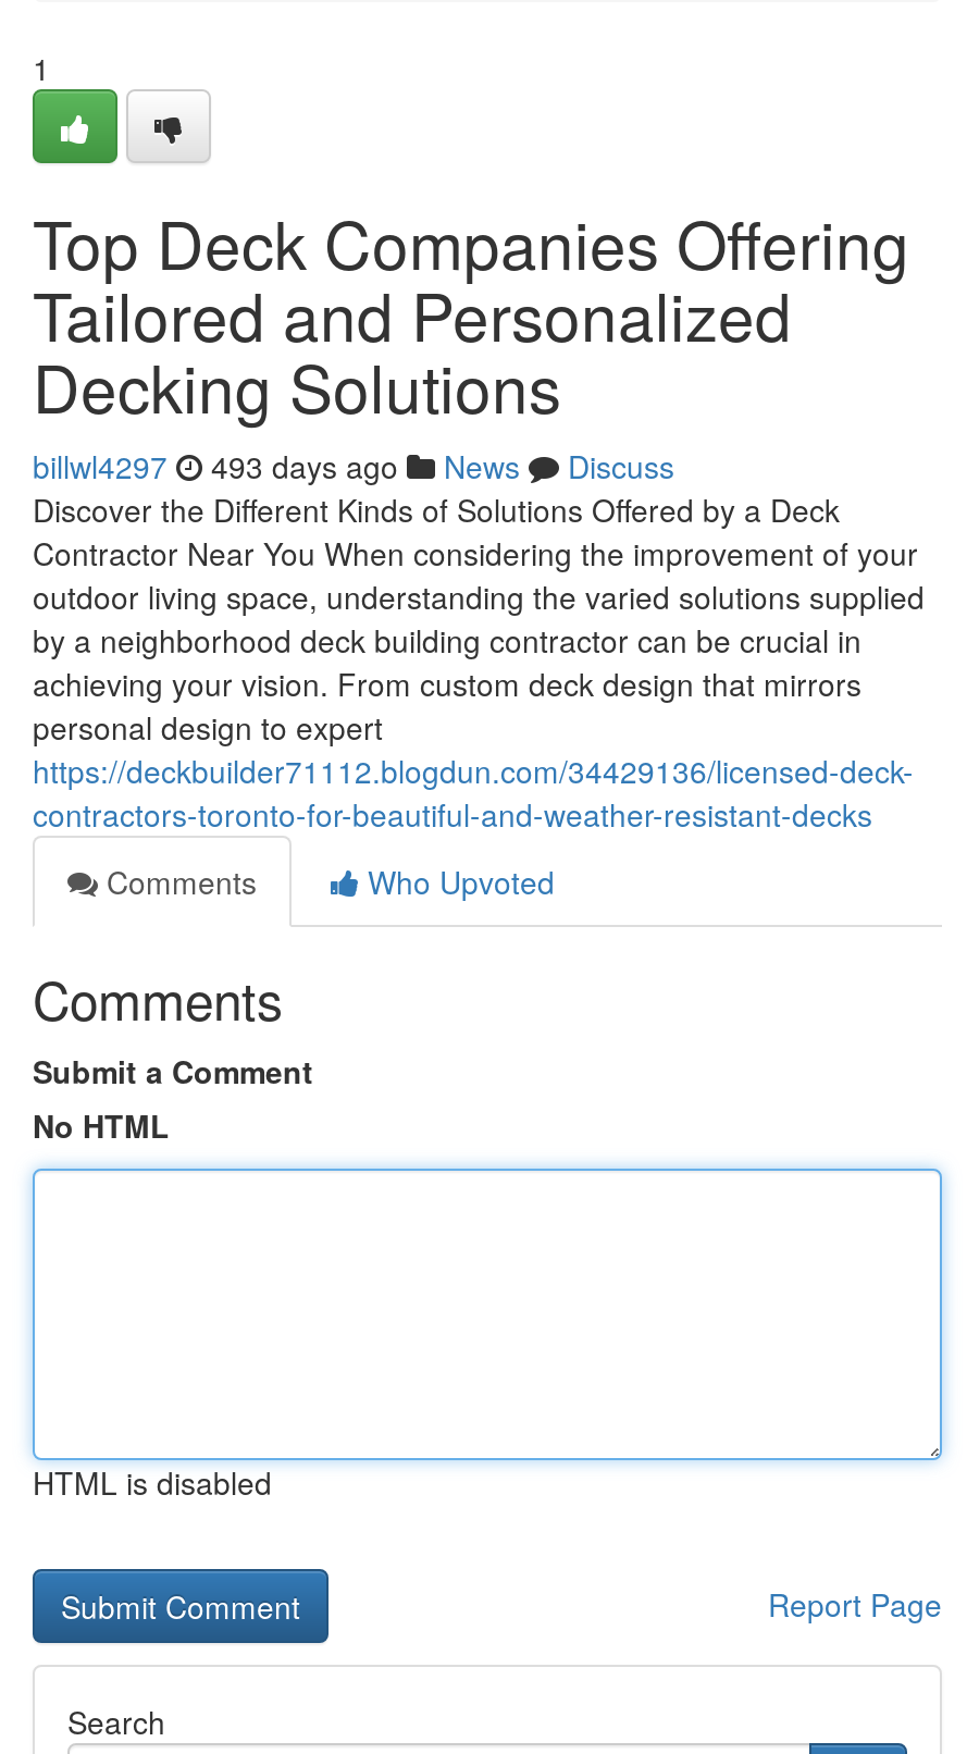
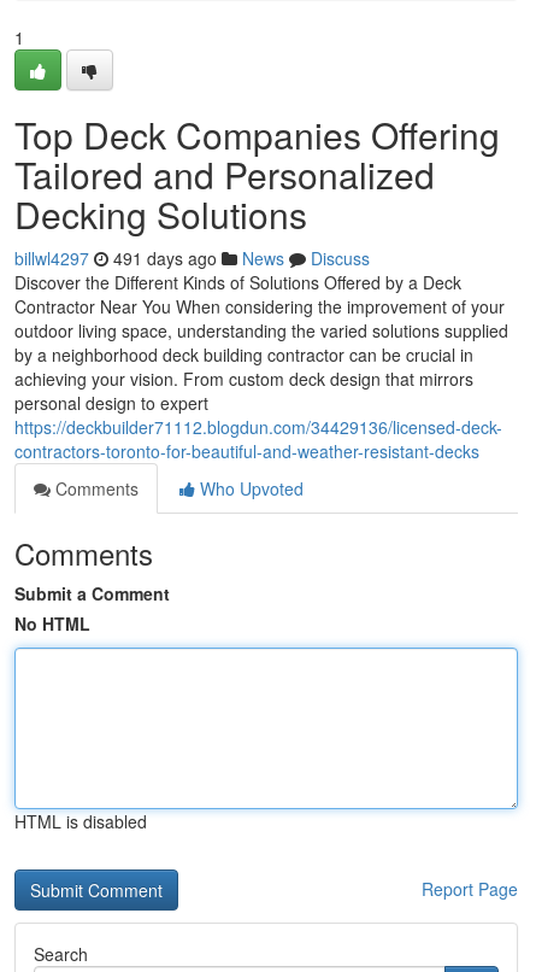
[33,444,674,487] billwl4297 493 days ago News Discuss -> [14,246,370,270] billwl4297 491 days ago News Discuss

